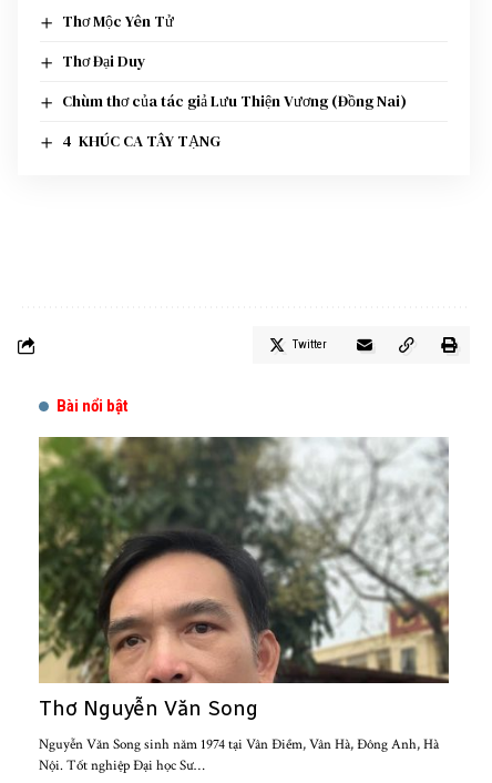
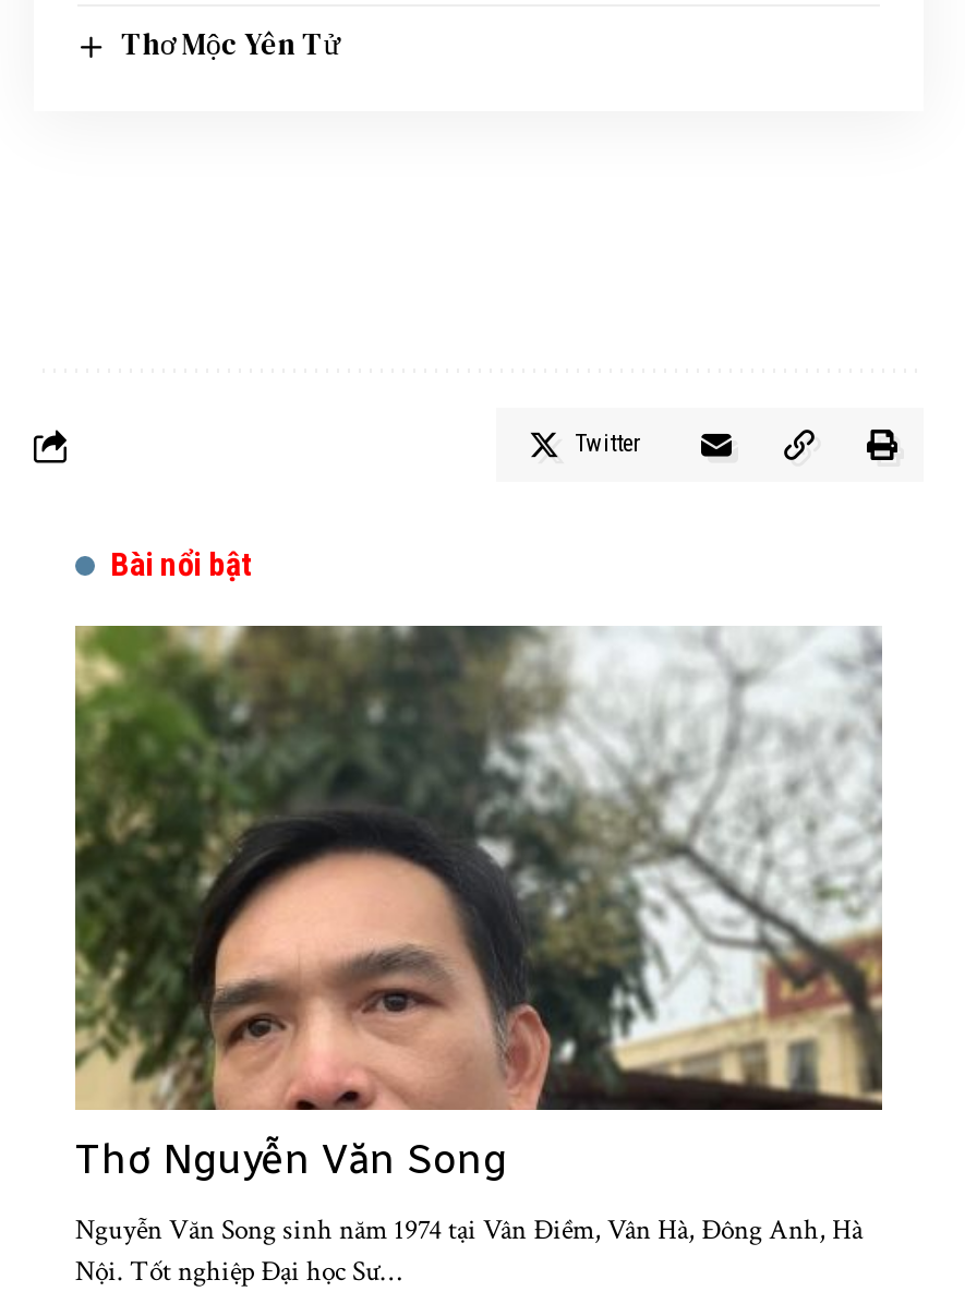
[62,50,407,152] Thơ Đại Duy | Chùm thơ của tác giả Lưu Thiện Vương (Đồng Nai) | 4 KHÚC CA TÂY TẠNG -> none

